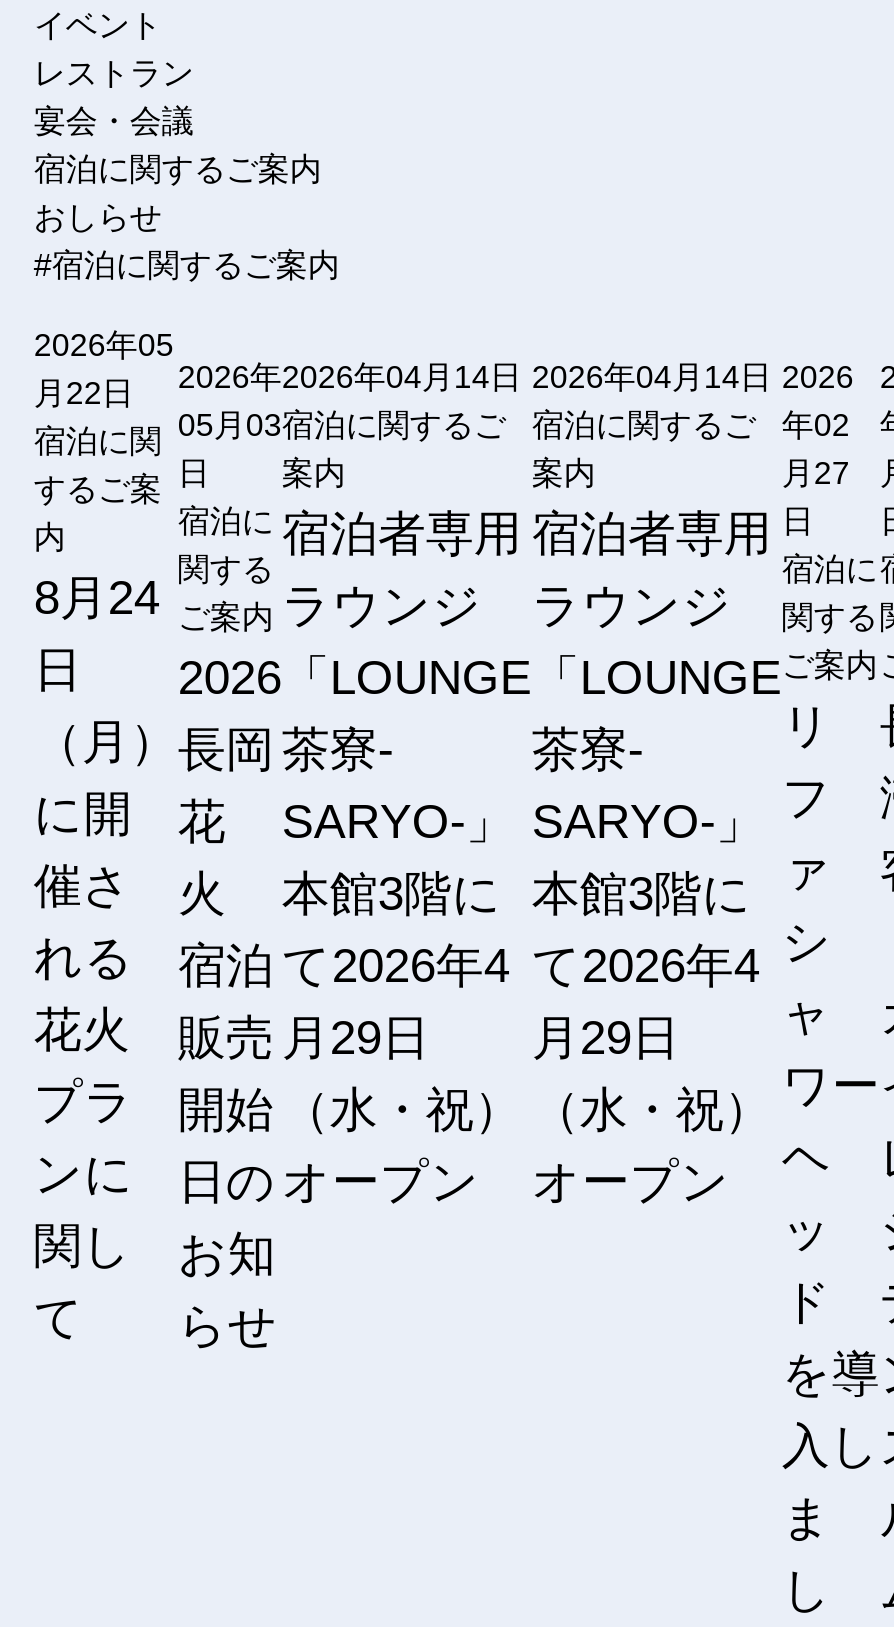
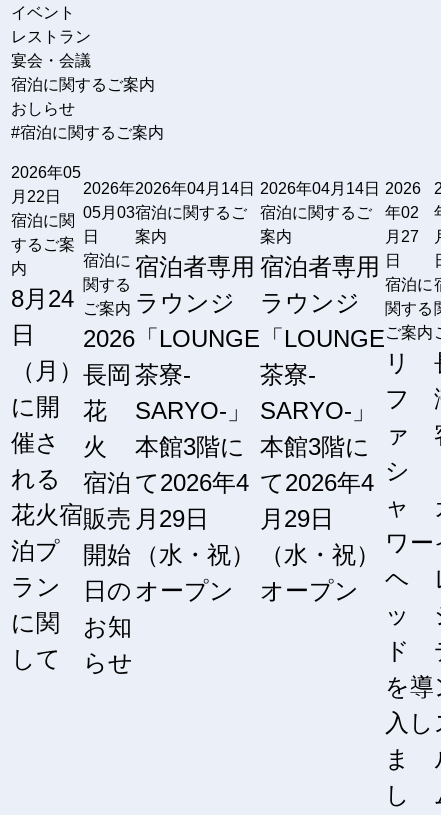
[34,1002,134,1344] 花火 | プラ | ンに | 関し | て -> [11,501,83,672] 花火宿 | 泊プ | ラン | に関 | して

